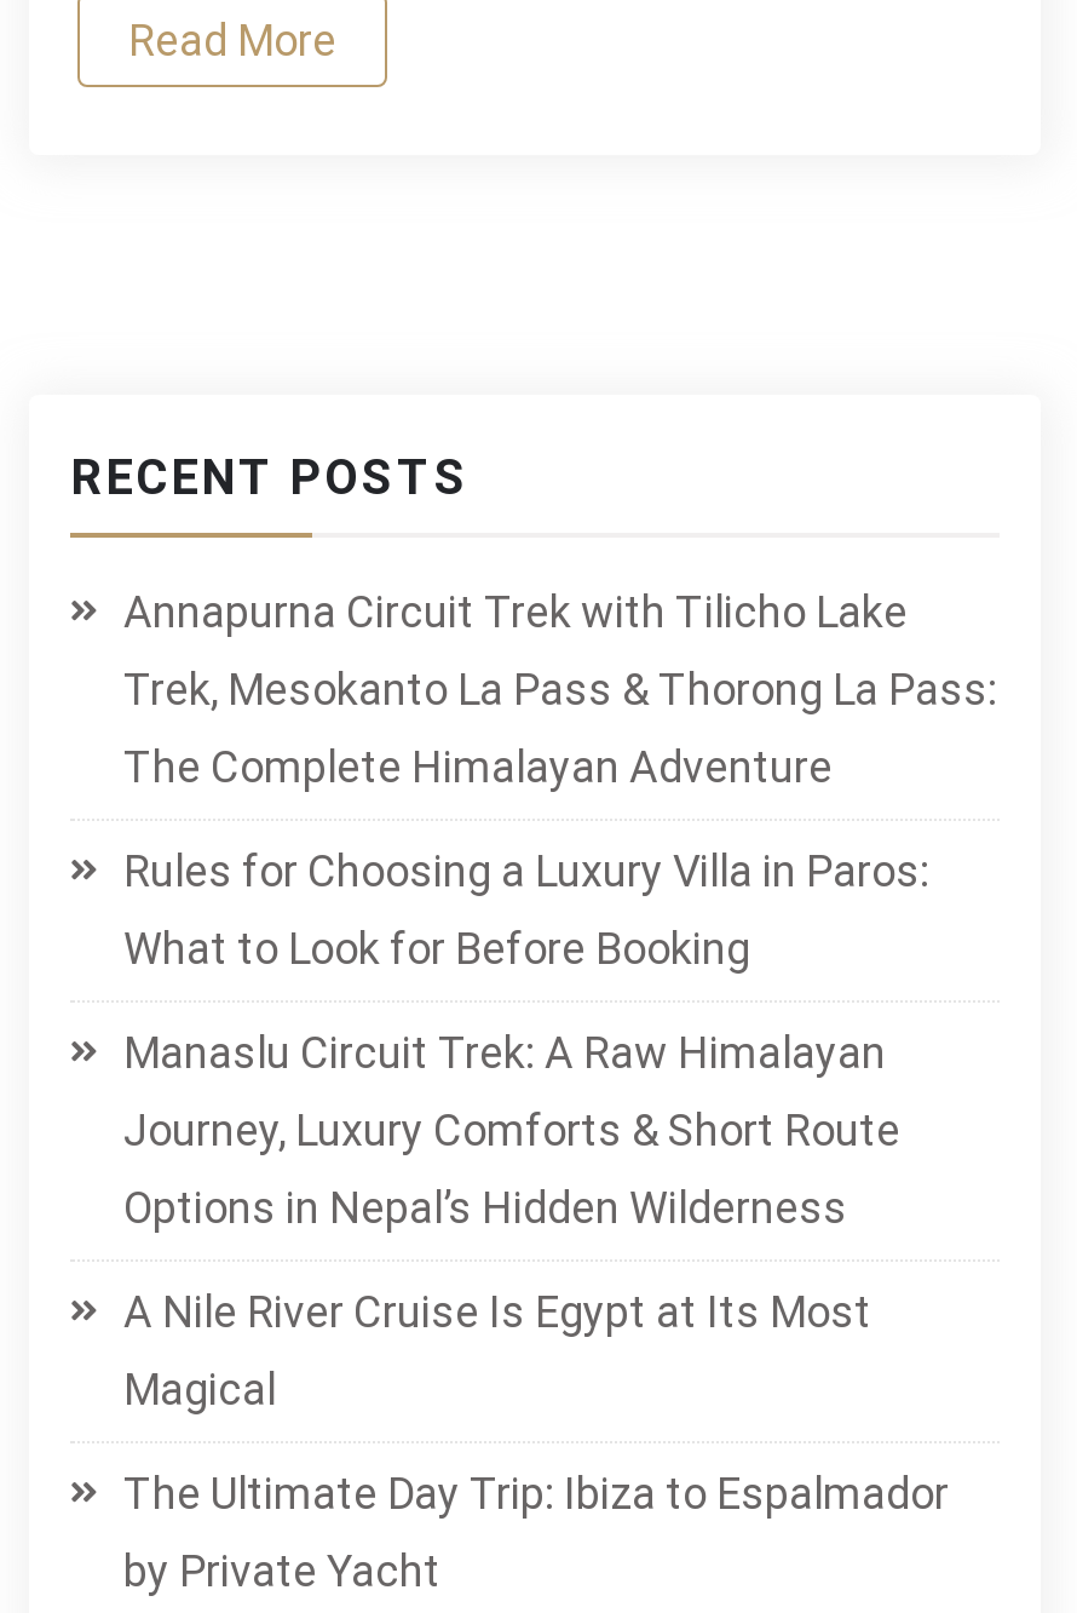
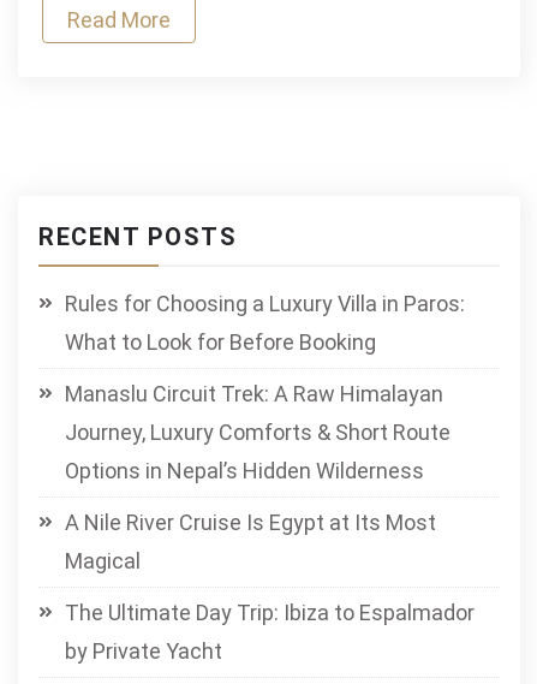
[123,586,997,792] Annapurna Circuit Trek with Tilicho Lake | Trek, Mesokanto La Pass & Thorong La Pass: | The Complete Himalayan Adventure -> none

